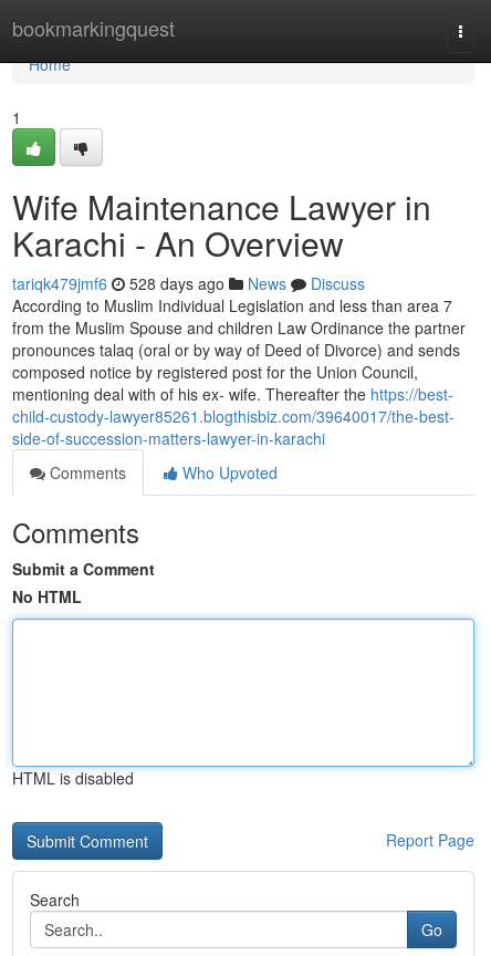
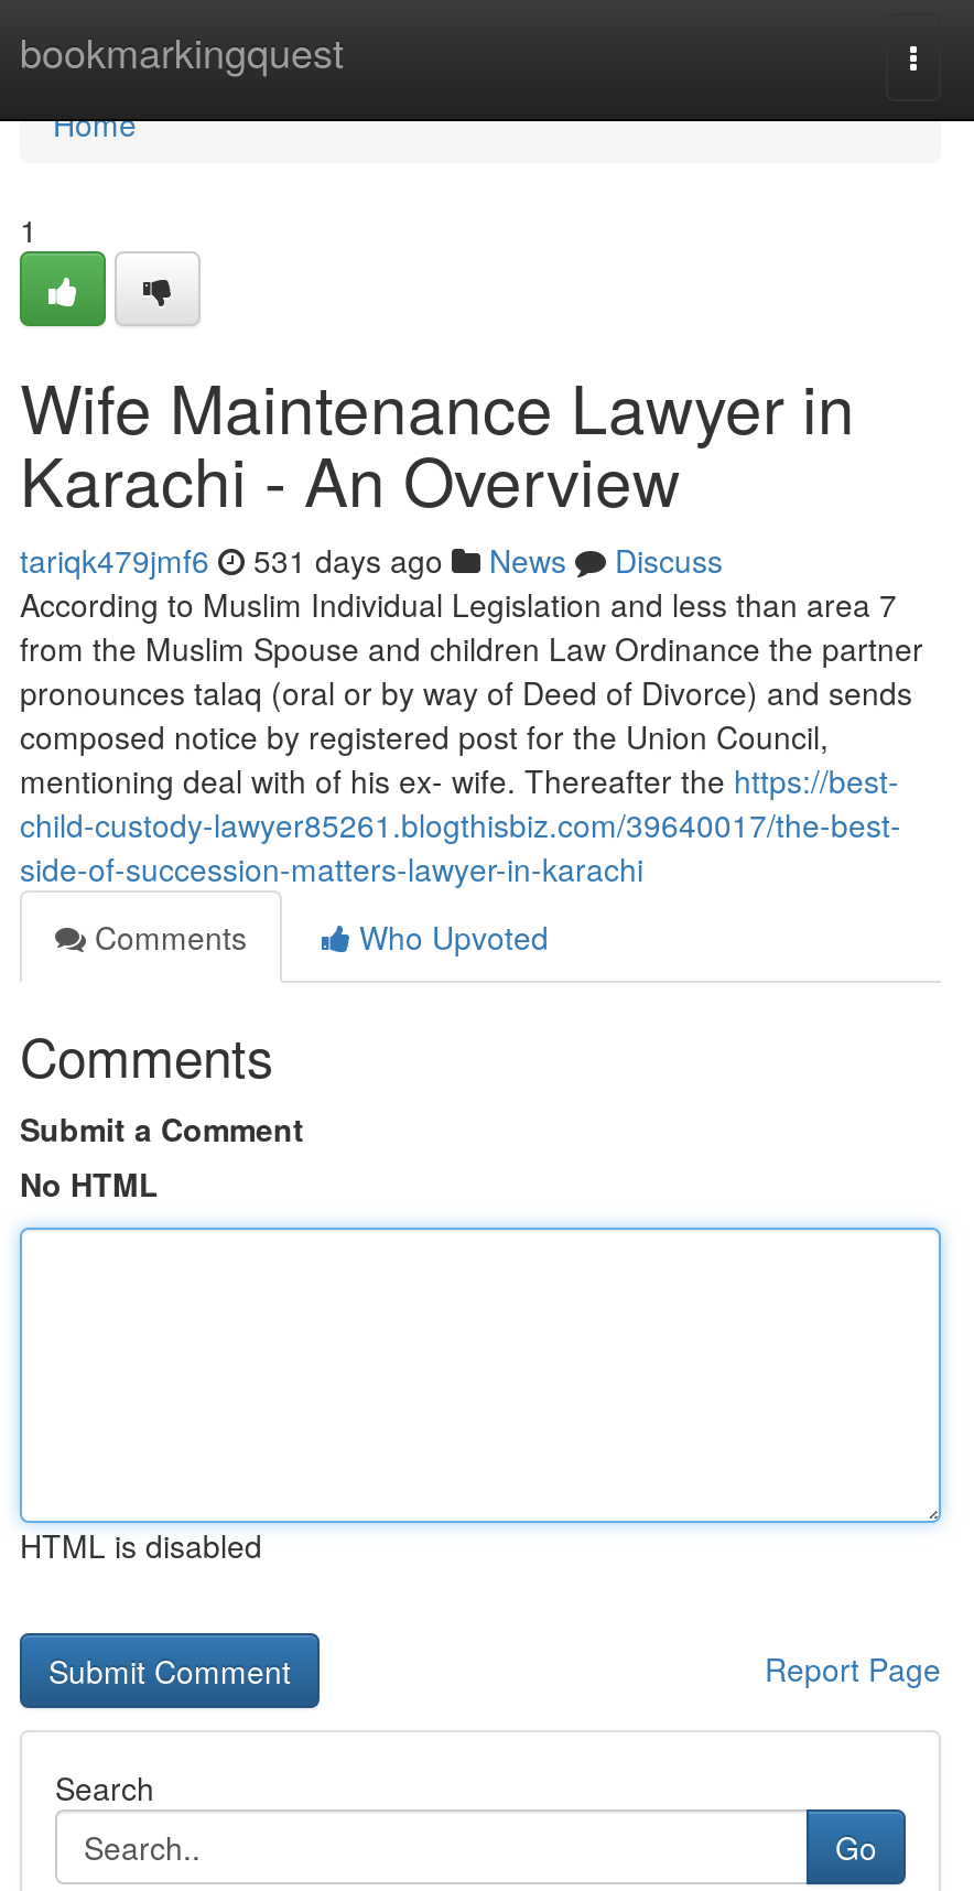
[12,272,365,294] tariqk479jmf6 528 days ago News Discuss -> [20,538,723,582] tariqk479jmf6 531 days ago News Discuss

